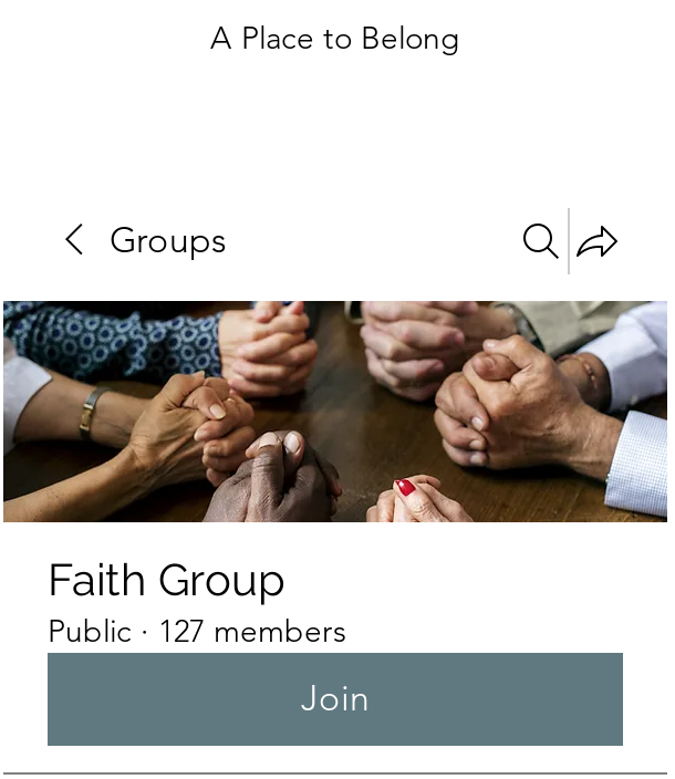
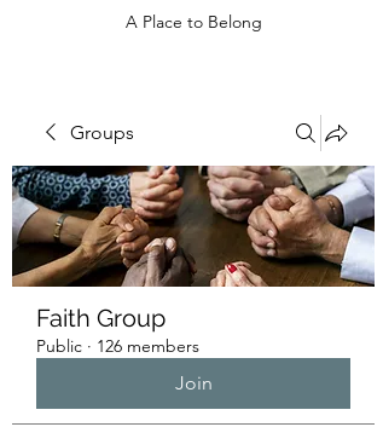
[48,611,346,651] Public · 127 members -> [36,335,199,357] Public · 126 members

